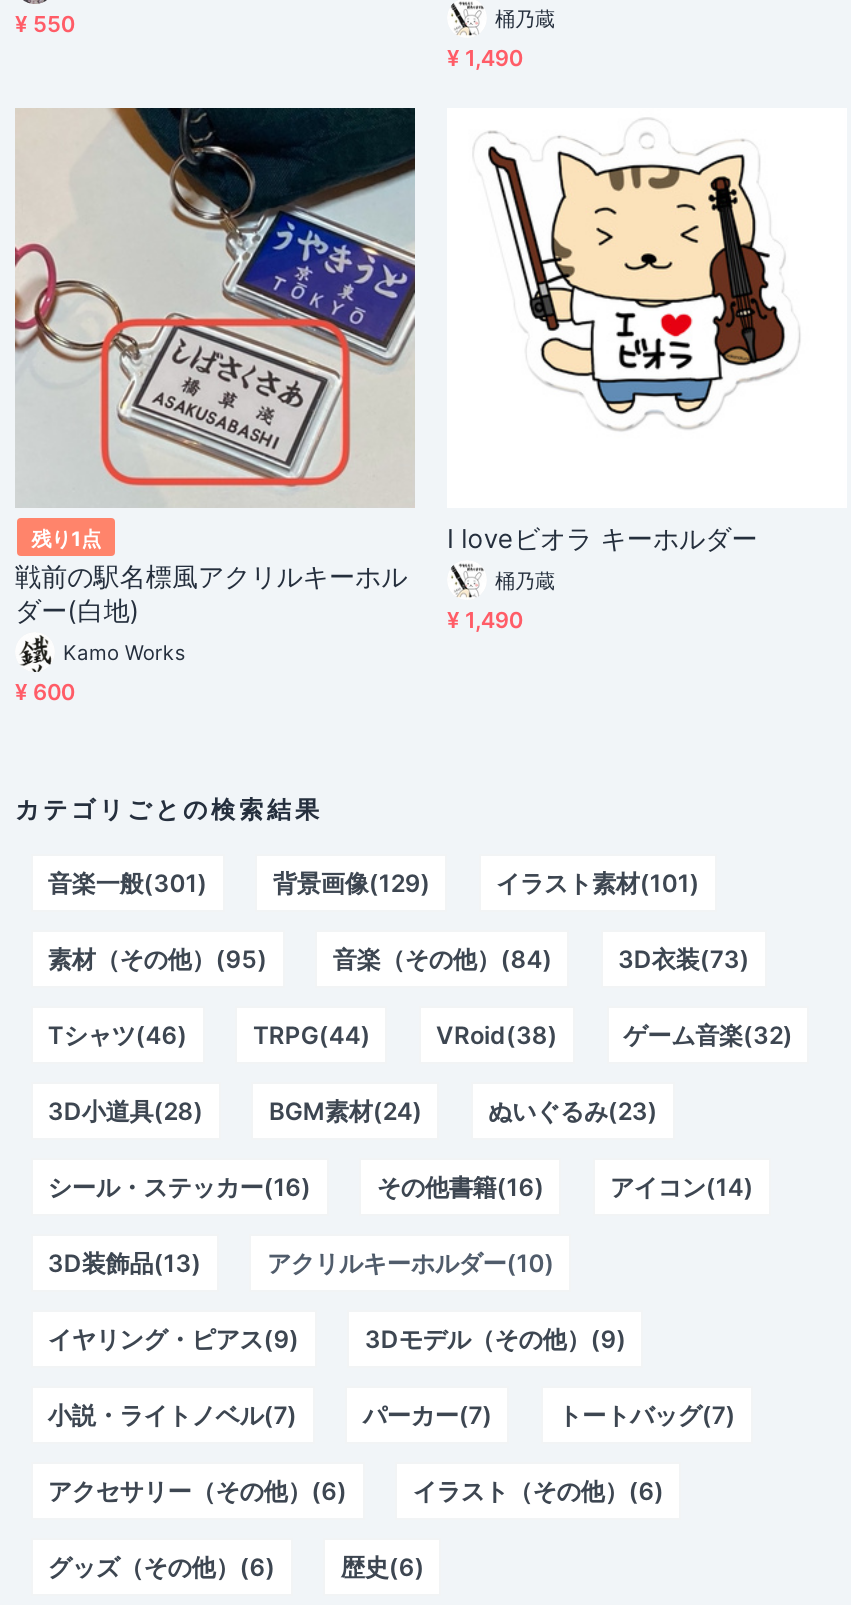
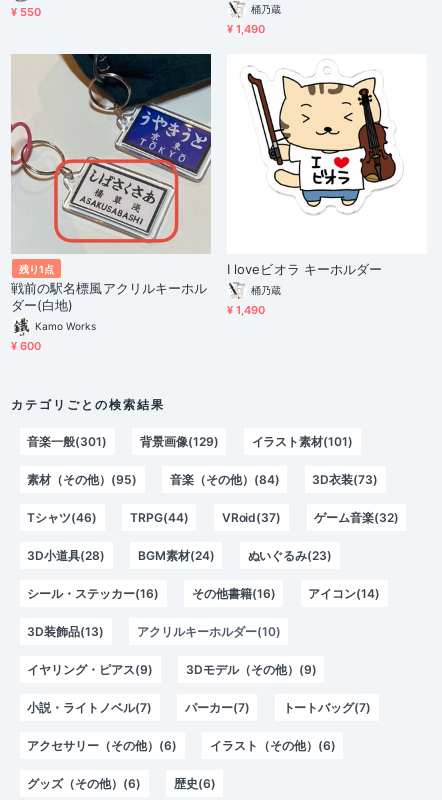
[436,1019,558,1049] VRoid(38) -> [221,510,281,525] VRoid(37)

